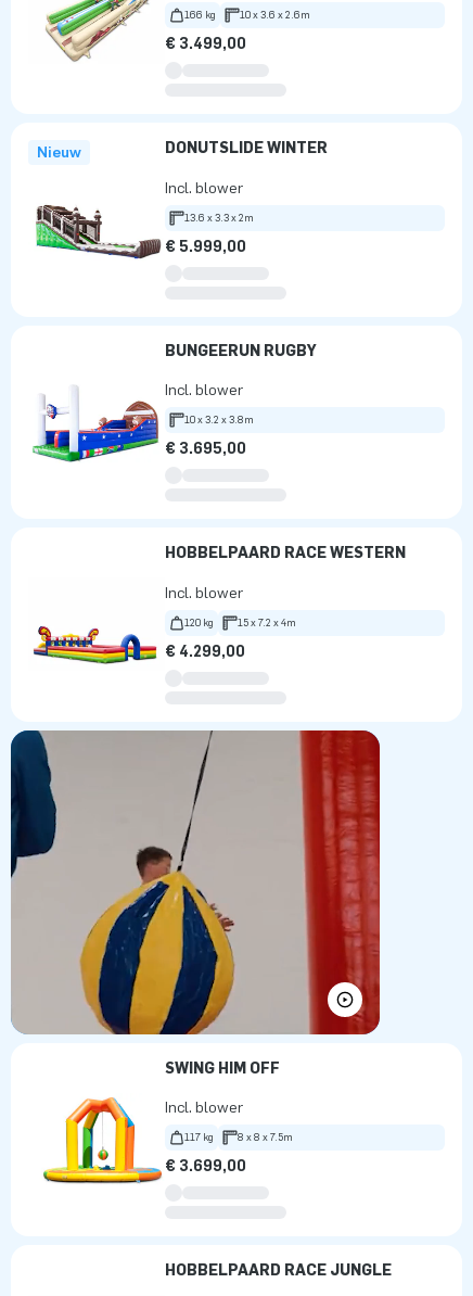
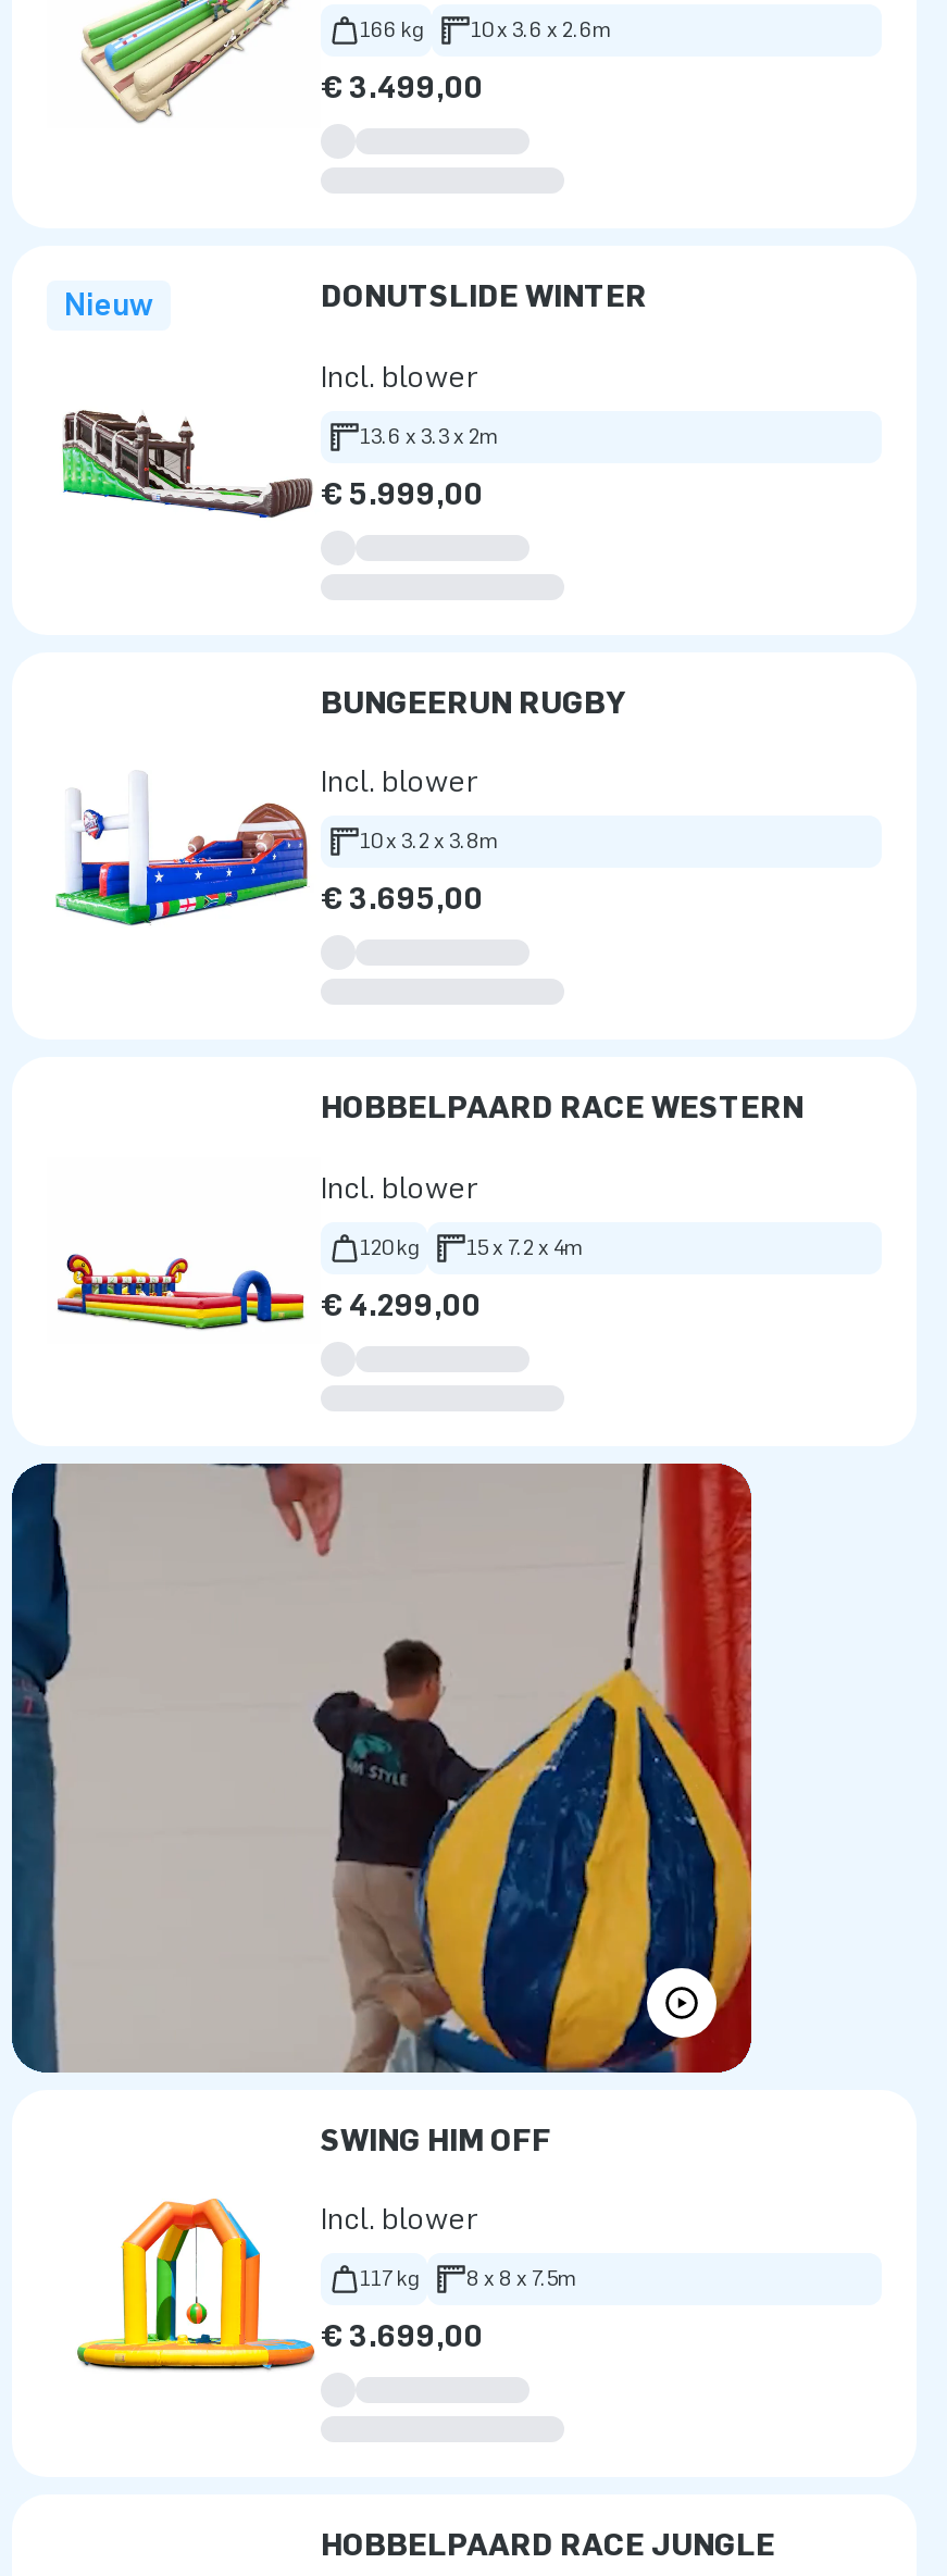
[11,730,57,1033] [image] -> [10,1464,103,2073] [image]
[79,730,380,1035] [image] -> [151,1461,751,2075] [image]

